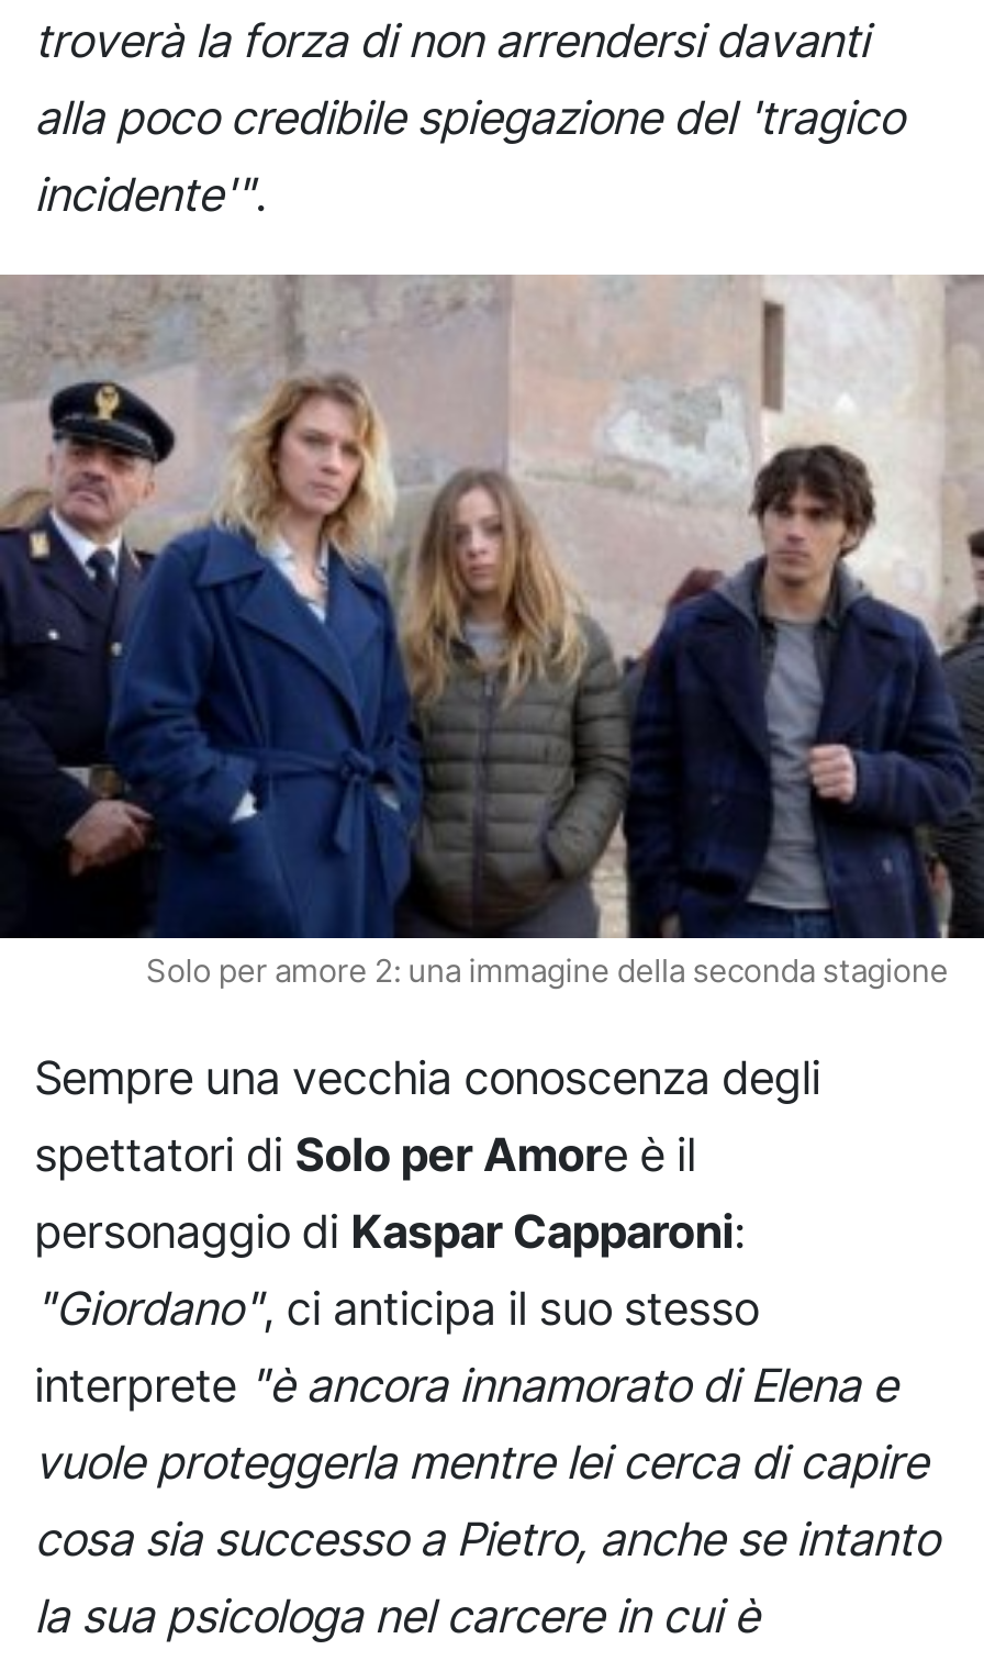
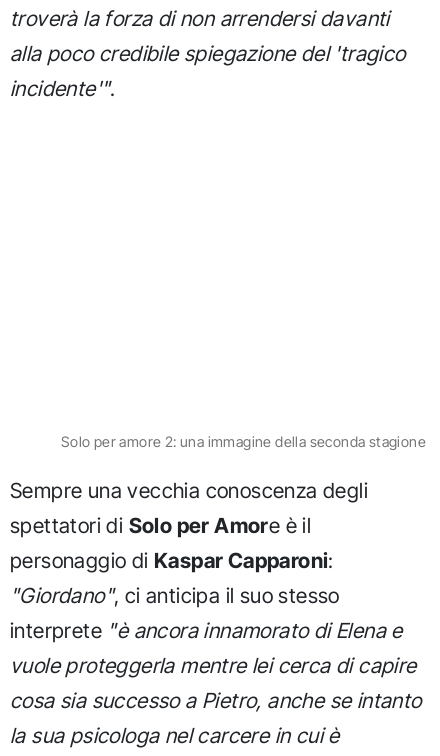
[7,272,977,940] [image] -> none

